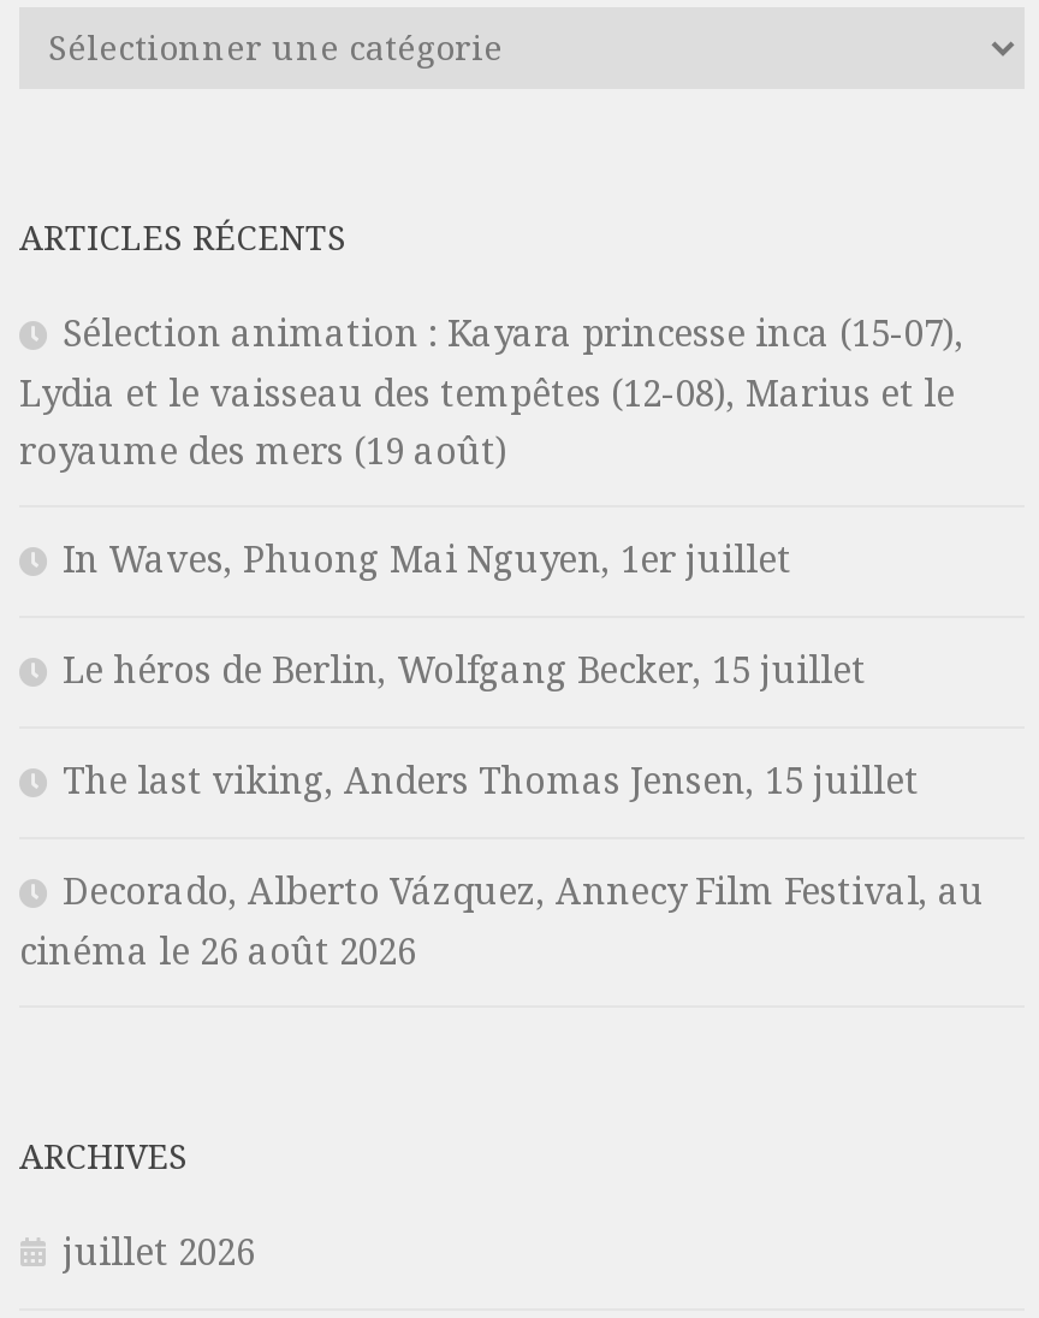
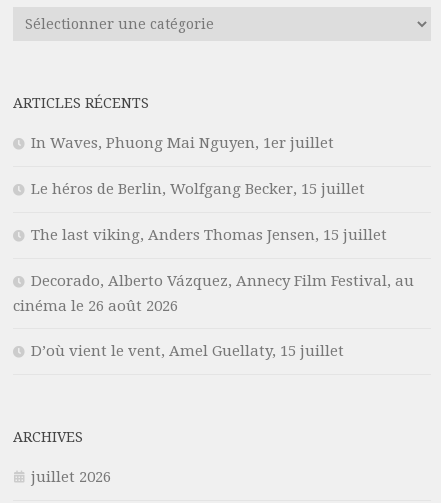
[19,312,964,473] Sélection animation : Kayara princesse inca (15-07), | Lydia et le vaisseau des tempêtes (12-08), Marius et le | royaume des mers (19 août) -> none
moved [19,538,984,974] -> [13,134,414,315]: In Waves, Phuong Mai Nguyen, 1er juillet | Le héros de Berlin, Wolfgang Becker, 15 juillet | The last viking, Anders Thomas Jensen, 15 juillet | Decorado, Alberto Vázquez, Annecy Film Festival, au | cinéma le 26 août 2026
none -> [31,342,344,360] D’où vient le vent, Amel Guellaty, 15 juillet

